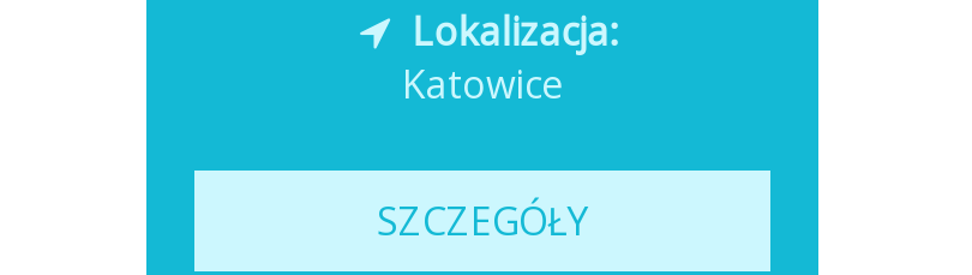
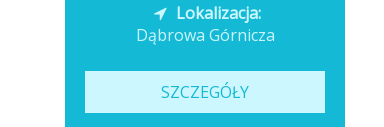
[402,58,563,110] Katowice -> [135,24,274,46] Dąbrowa Górnicza

